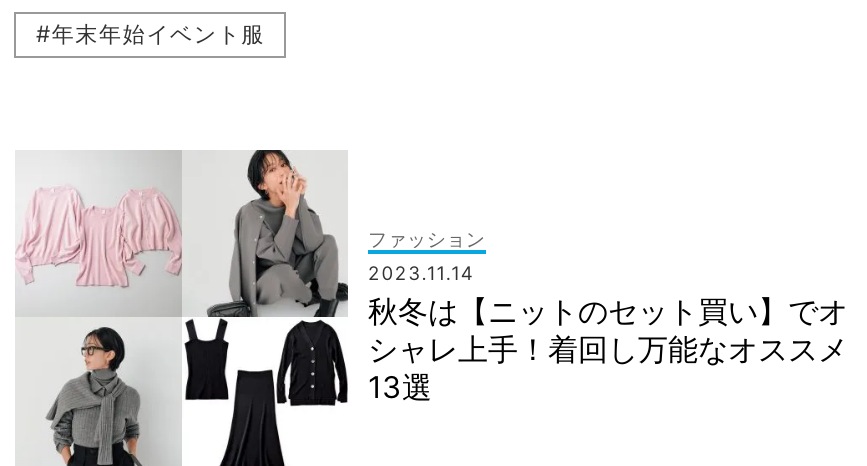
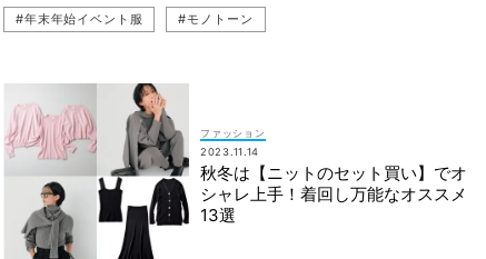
none -> [178,11,253,27] #モノトーン

